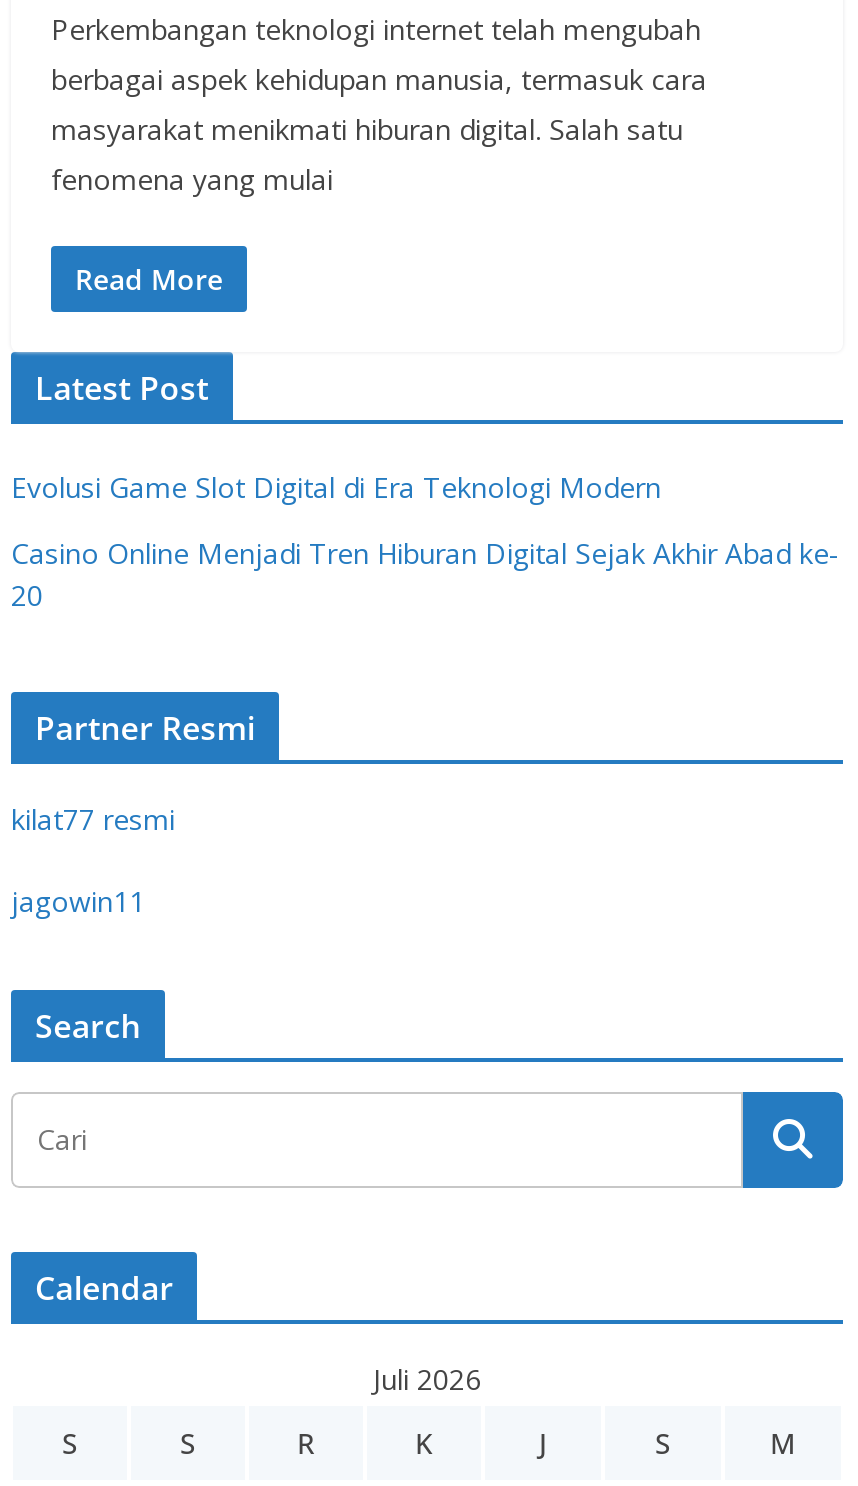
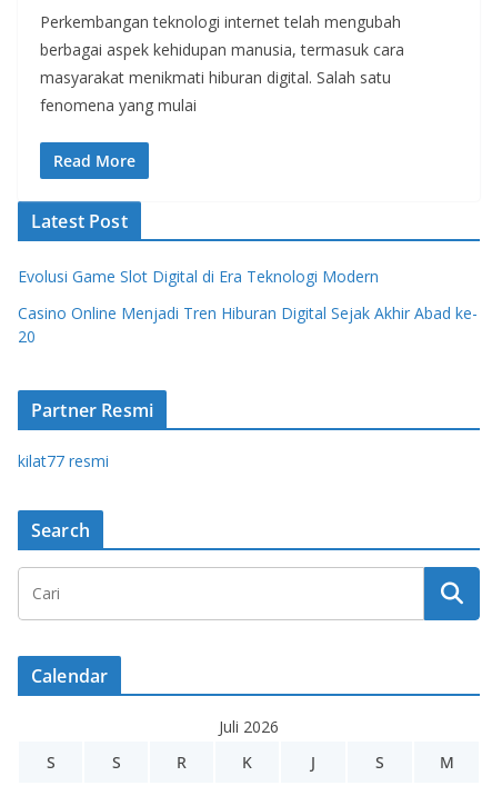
[11,882,145,920] jagowin11 -> none

